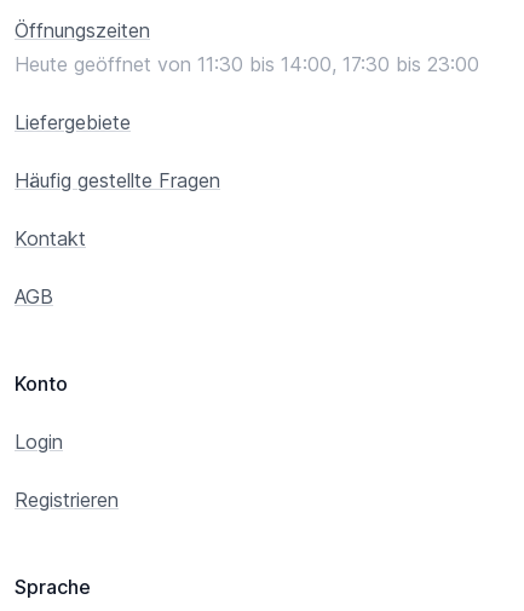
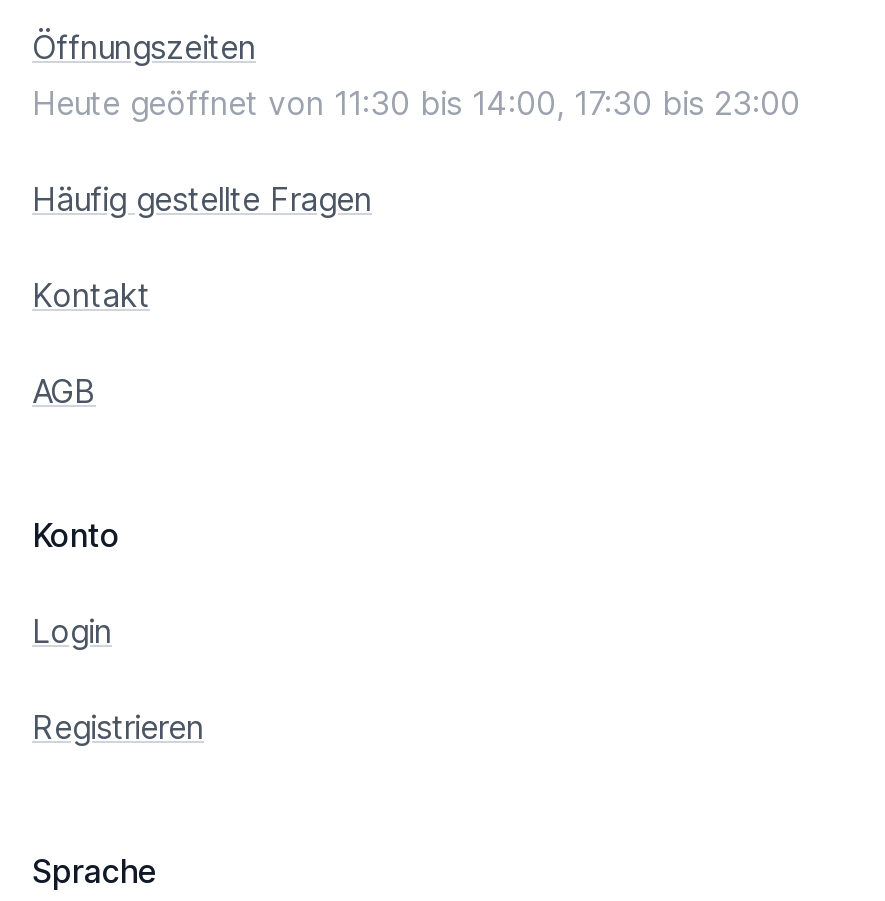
[15,110,131,135] Liefergebiete -> none

